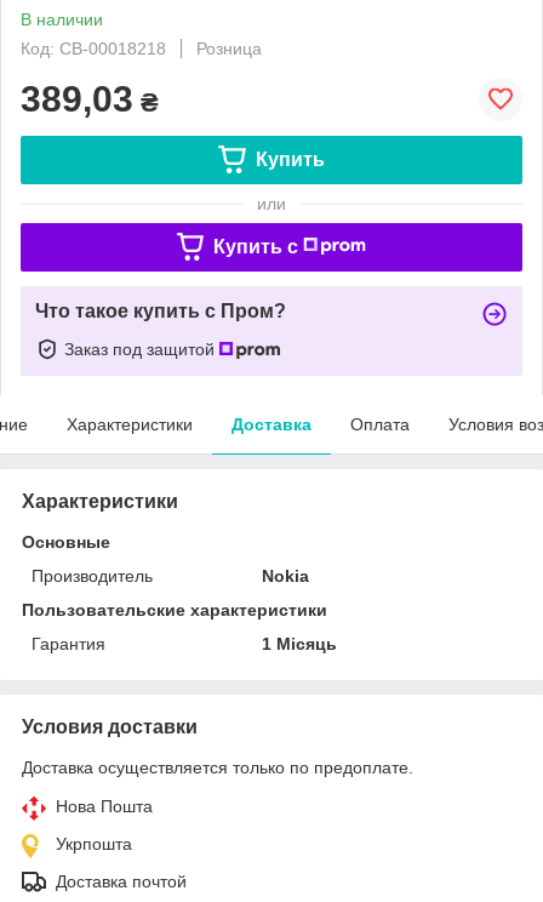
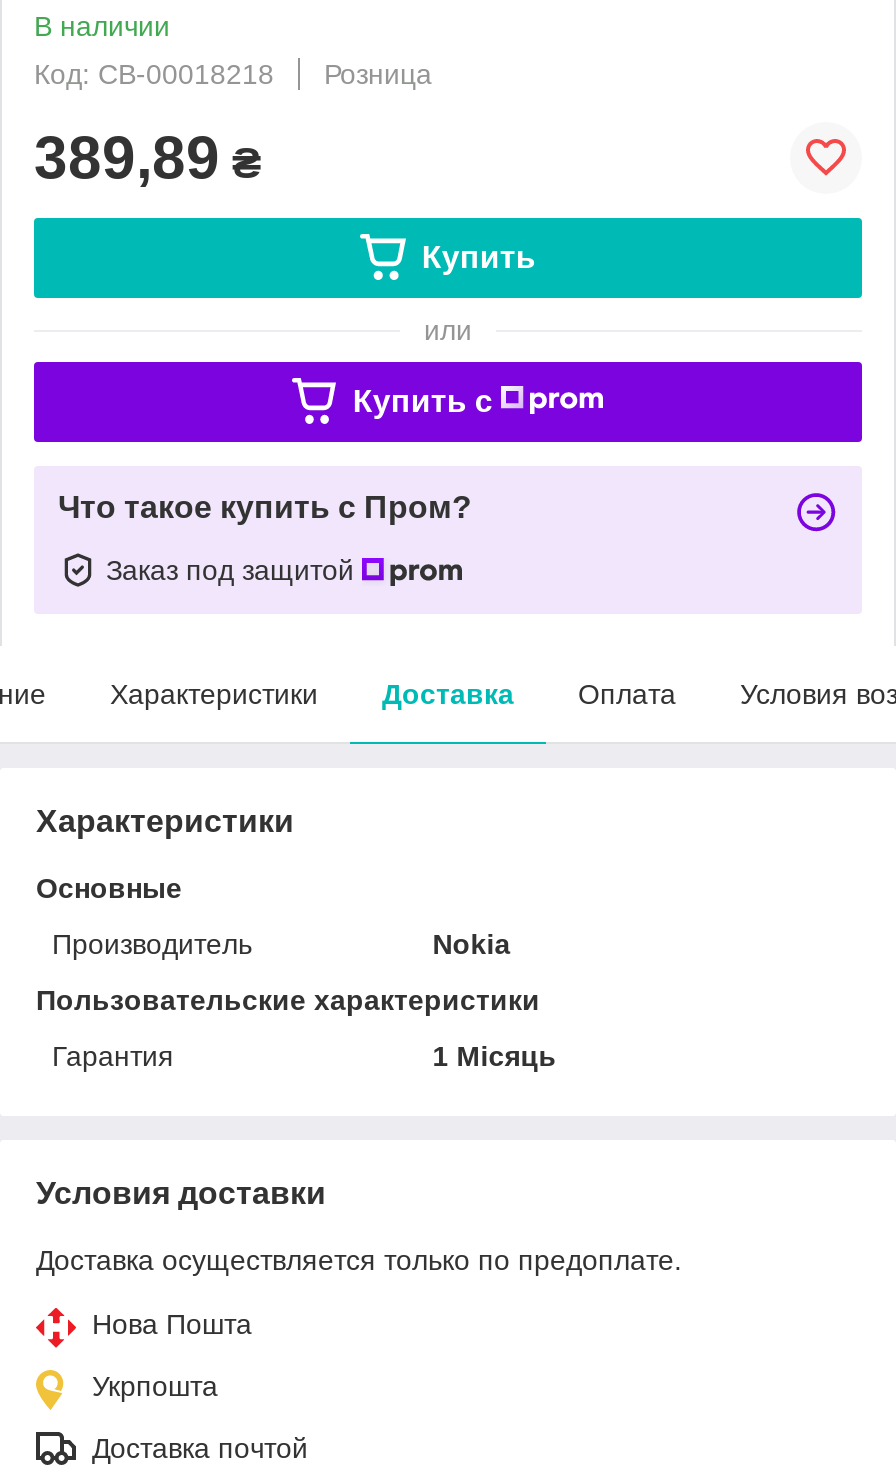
[21,79,159,119] 389,03 ₴ -> [34,124,262,190] 389,89 ₴

